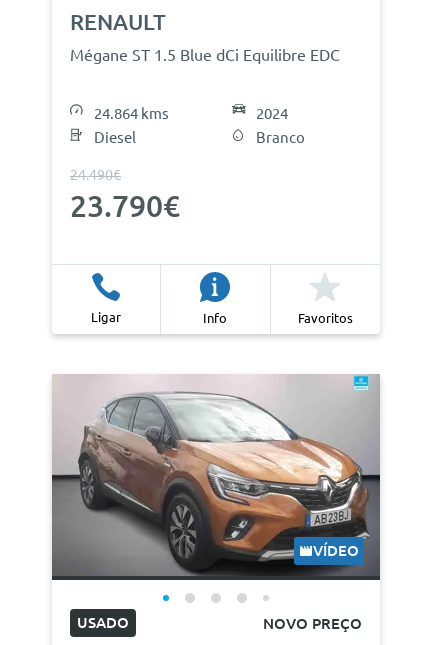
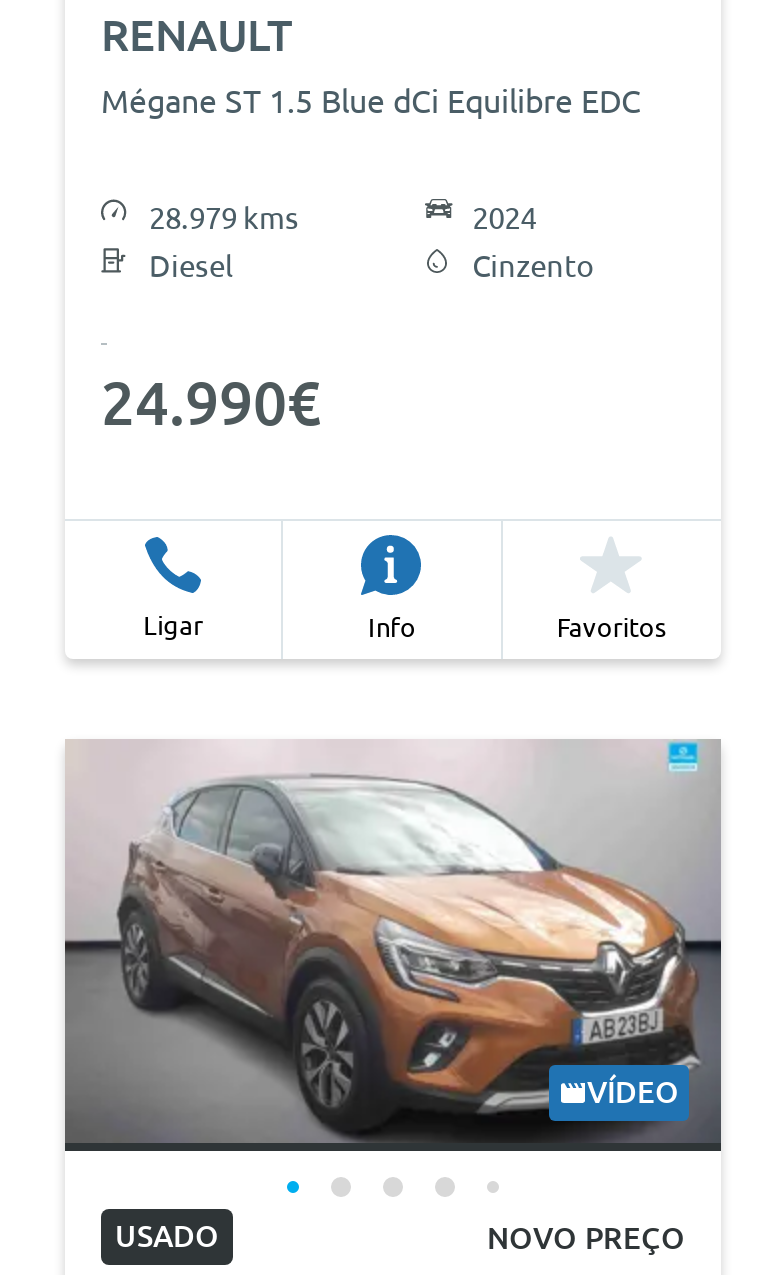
[94,105,169,122] 24.864 kms -> [149,201,299,235] 28.979 kms
[256,129,305,146] Branco -> [472,249,594,283] Cinzento
[70,167,180,223] 24.490€ | 23.790€ -> [101,369,321,437] 24.990€

